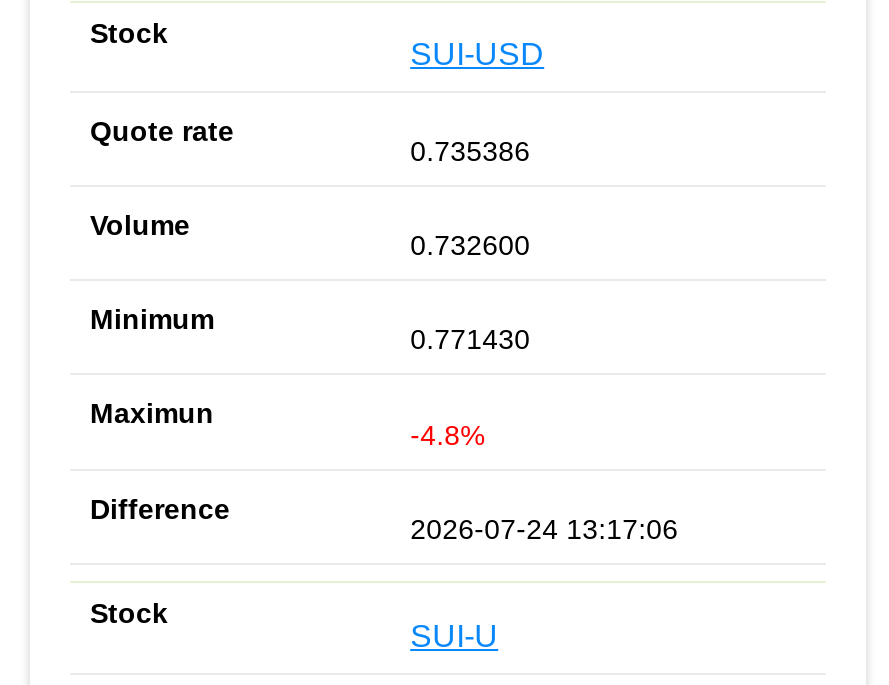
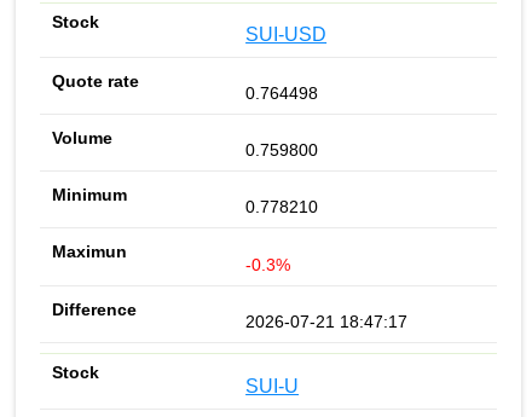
[410,135,530,167] 0.735386 -> [246,84,318,103] 0.764498
[410,229,530,261] 0.732600 -> [246,140,318,160] 0.759800
[410,323,530,355] 0.771430 -> [246,197,318,217] 0.778210
[410,420,484,452] -4.8% -> [246,256,290,275] -0.3%
[410,514,678,546] 2026-07-24 13:17:06 -> [246,312,408,332] 2026-07-21 18:47:17

